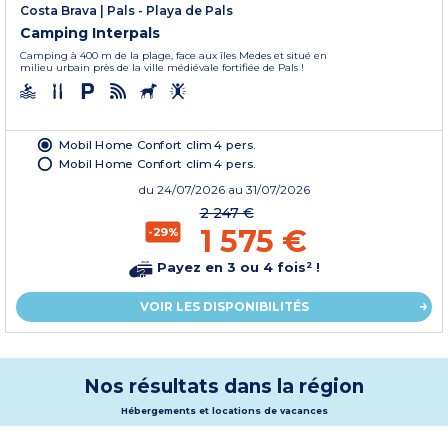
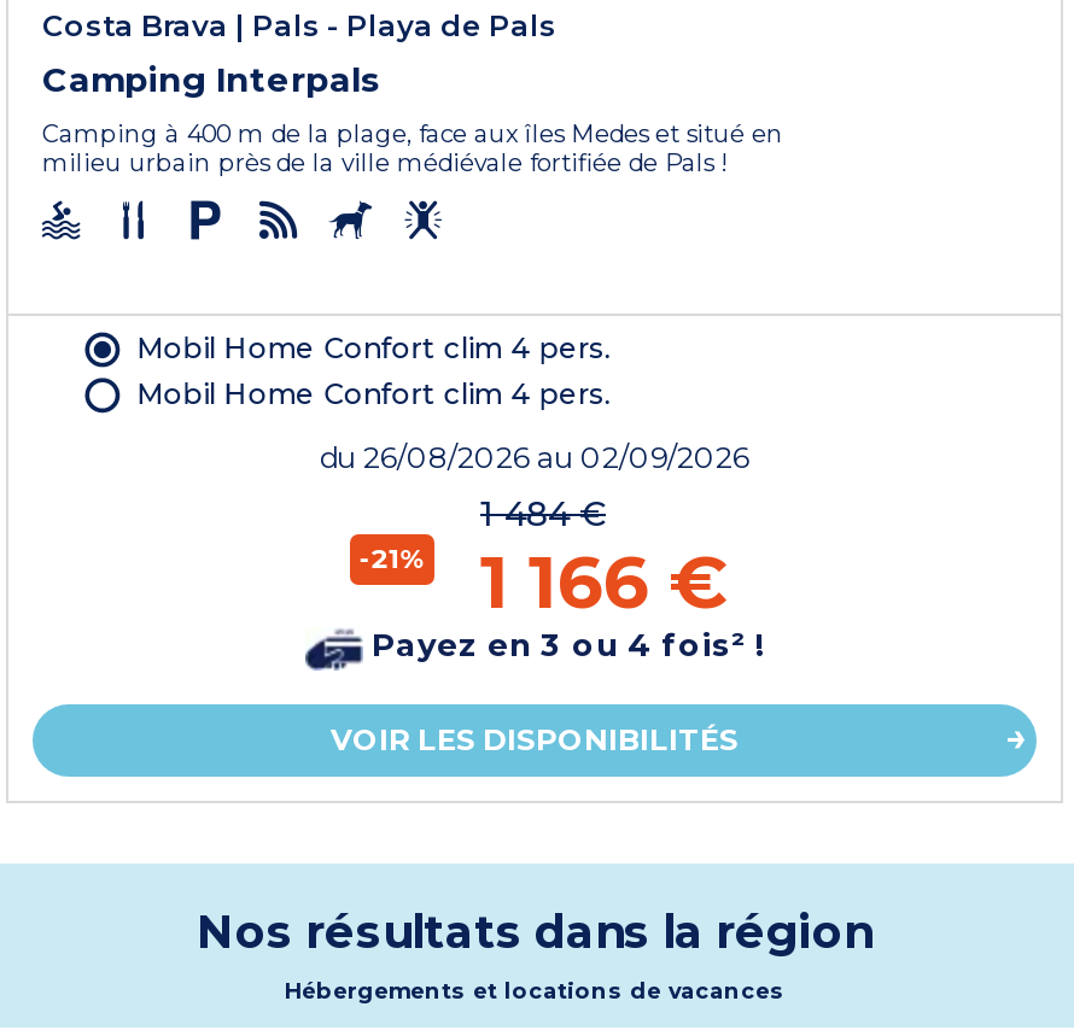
[138,182,309,197] du 24/07/2026 au 31/07/2026 -> [320,438,749,474] du 26/08/2026 au 02/09/2026
[199,204,253,222] 2 247 € -> [480,491,606,535] 1 484 €
[147,225,178,238] -29% -> [358,542,424,574] -21%
[199,223,306,260] 1 575 € -> [480,537,729,626] 1 166 €

